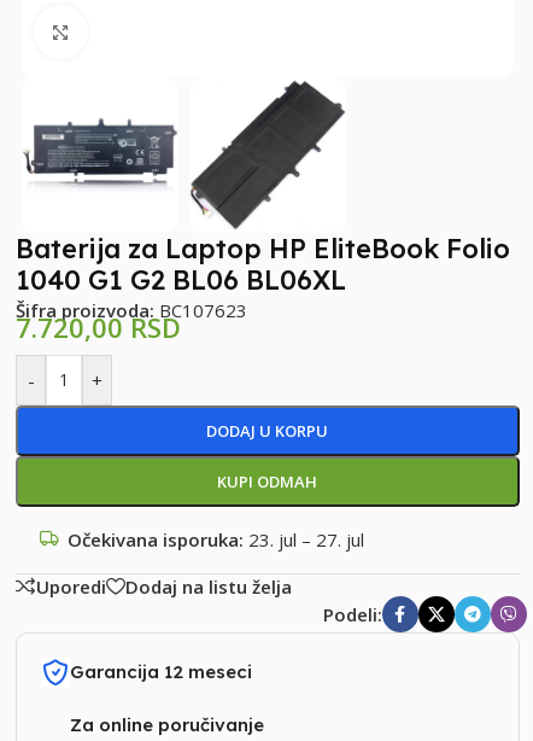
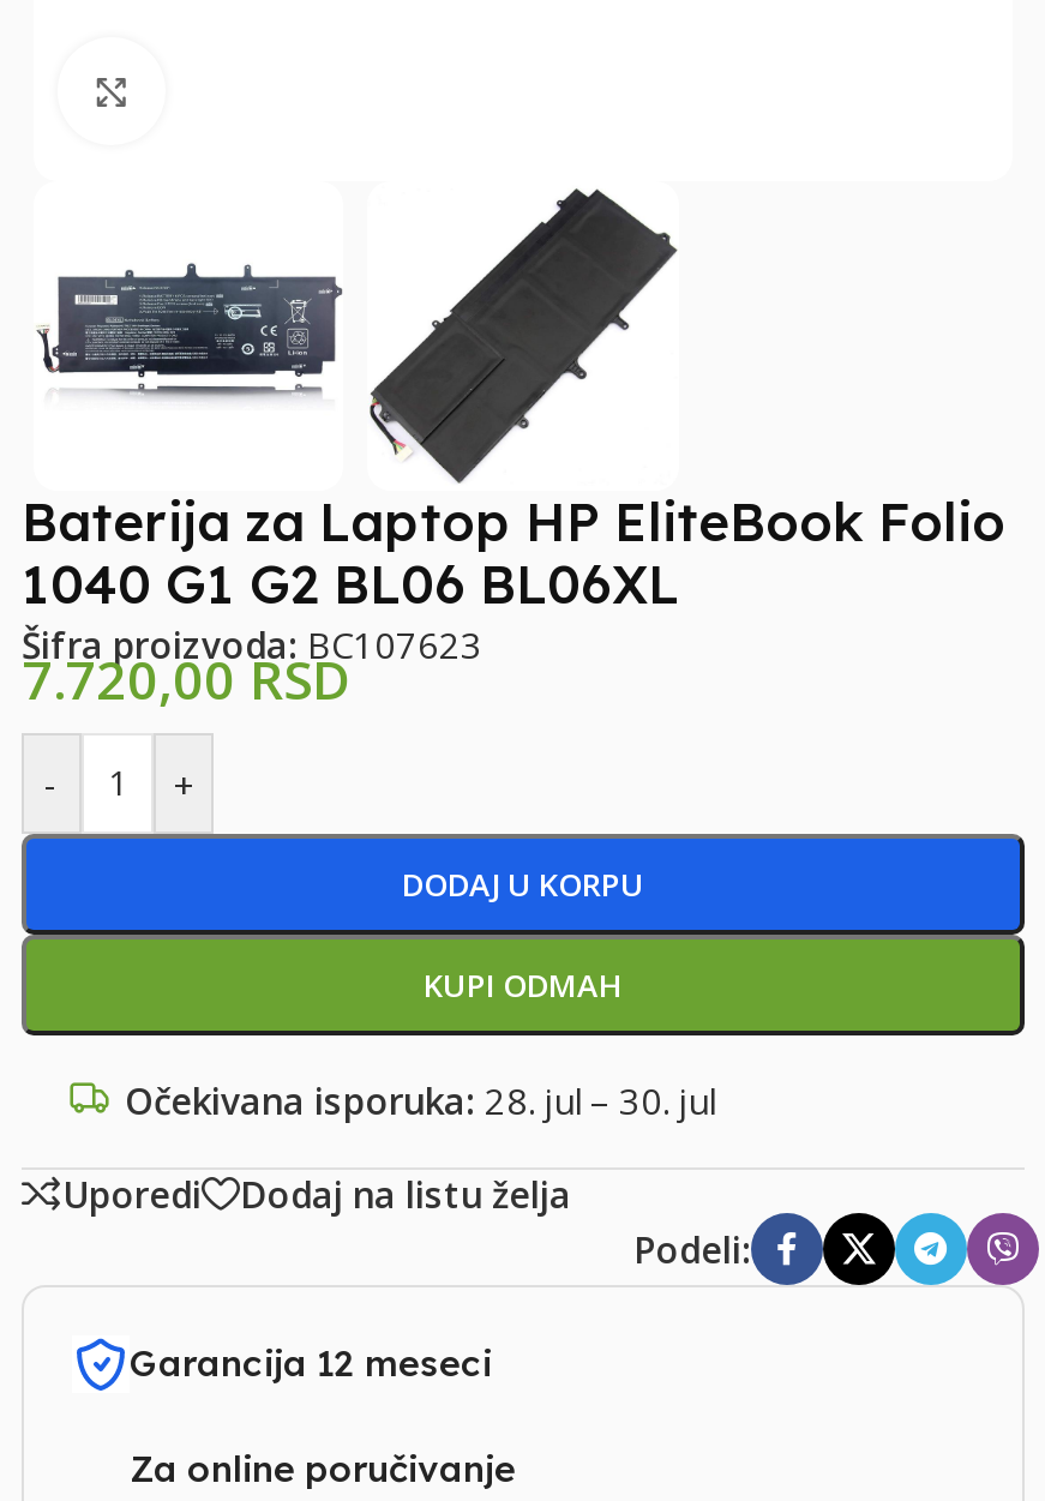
[68,528,364,552] Očekivana isporuka: 23. jul – 27. jul -> [125,1077,715,1125] Očekivana isporuka: 28. jul – 30. jul

